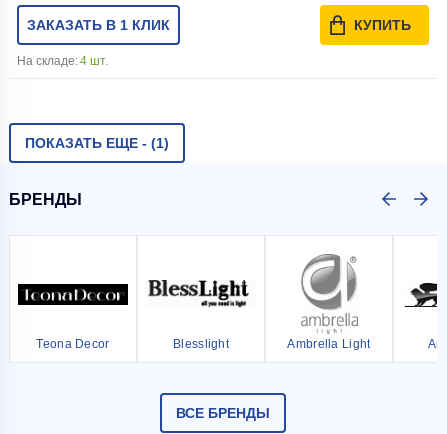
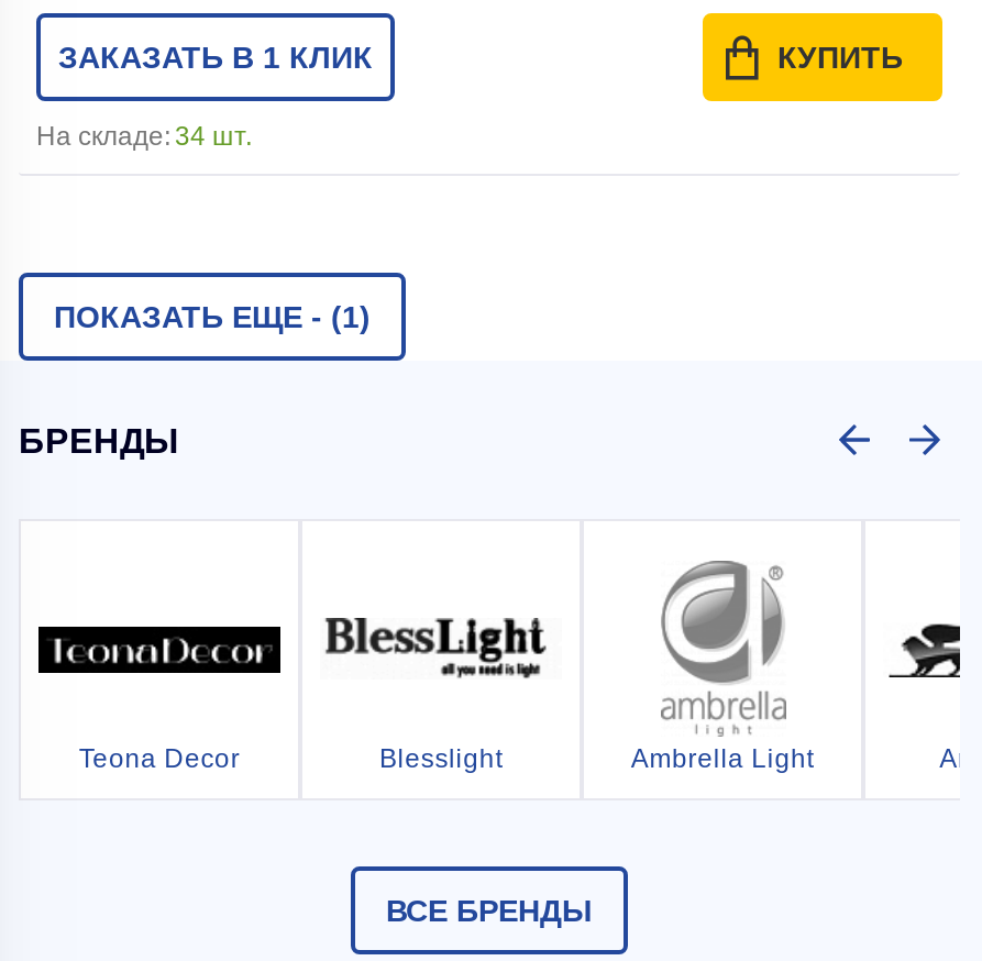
[17,54,108,68] На складе: 4 шт. -> [36,121,252,152] На складе: 34 шт.

